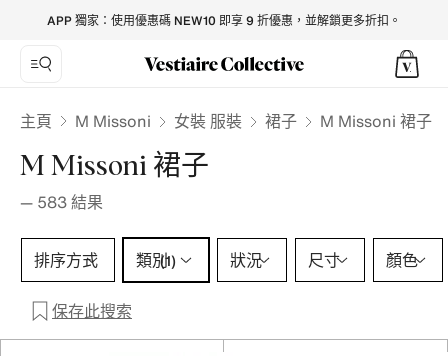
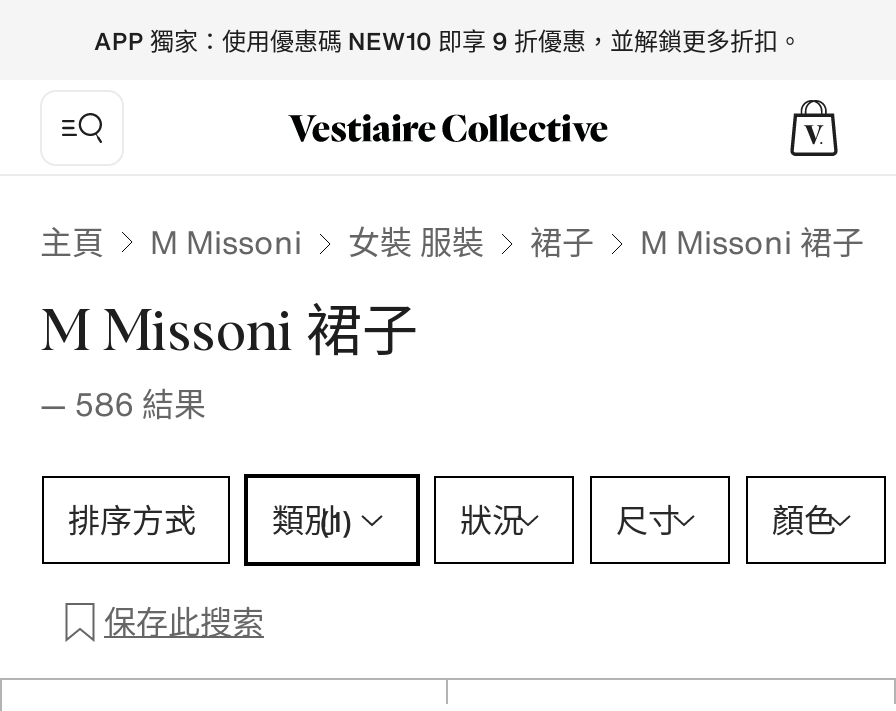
[20,190,103,214] — 583 結果 -> [40,380,206,428] — 586 結果

